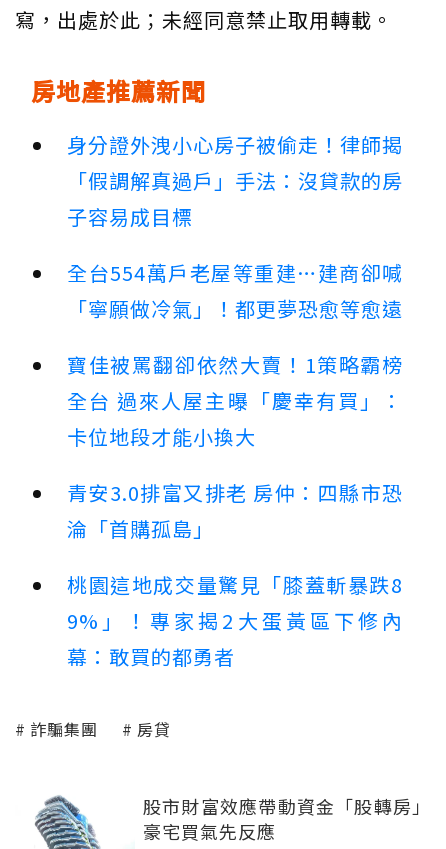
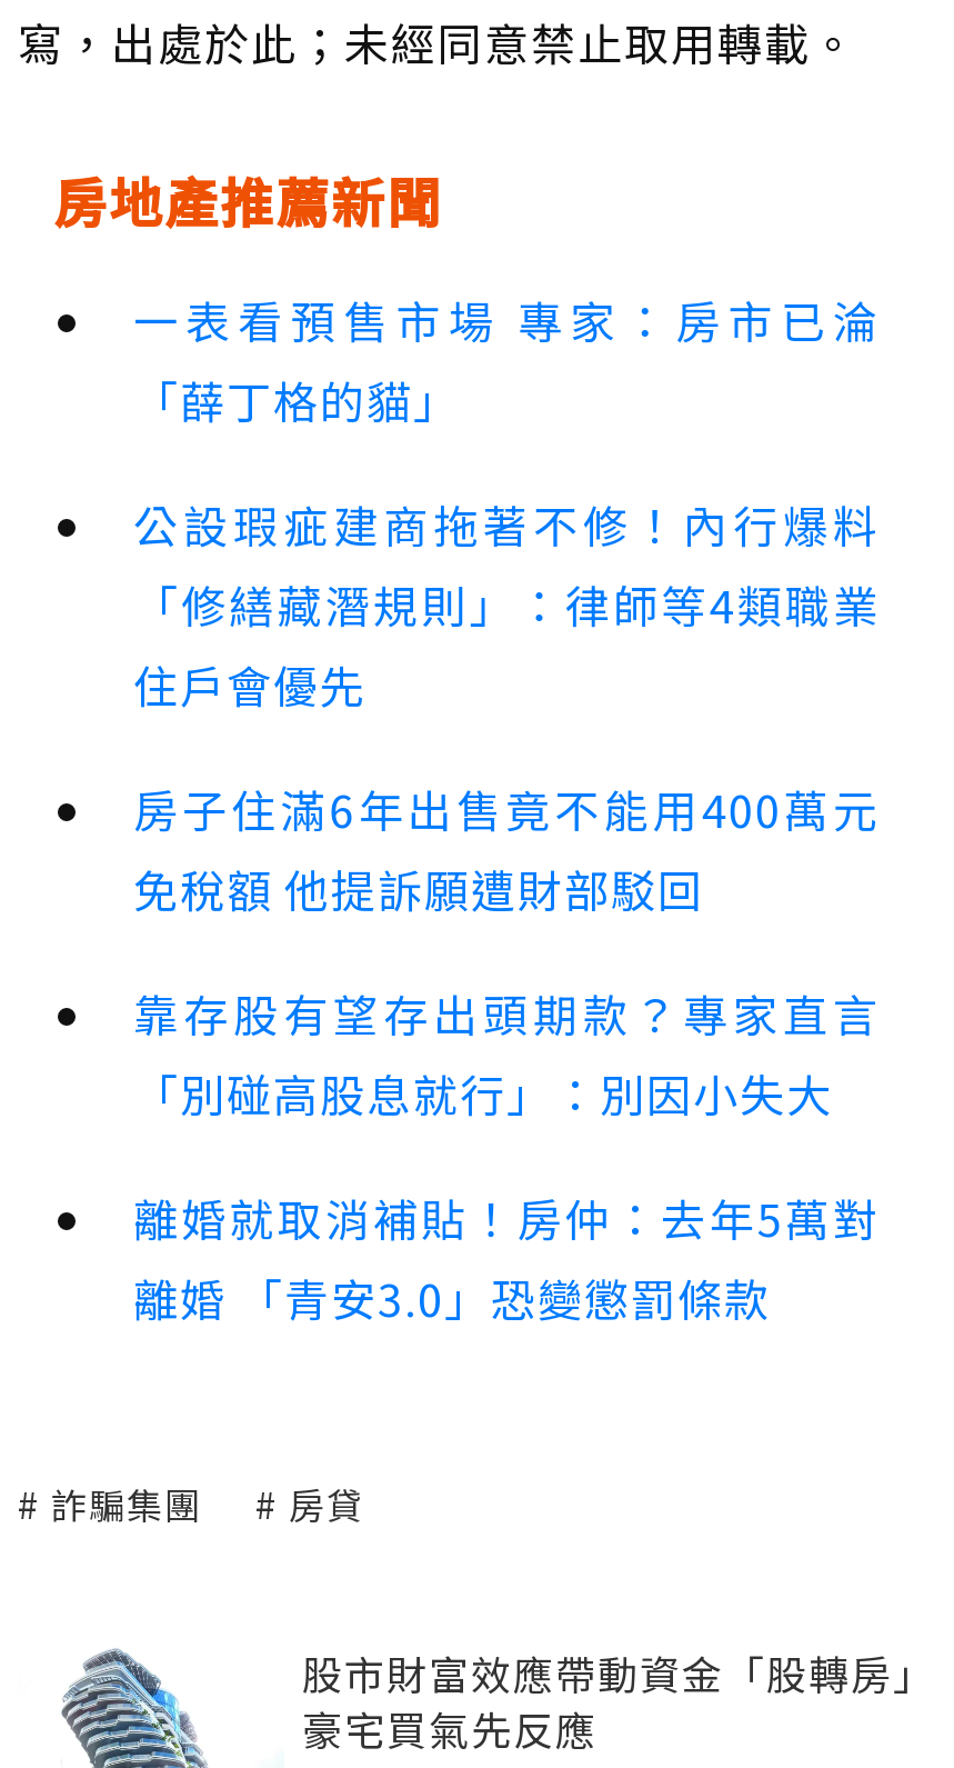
[67,130,403,231] 身分證外洩小心房子被偷走！律師揭 | 「假調解真過戶」手法：沒貸款的房 | 子容易成目標 -> [133,287,880,432] 一表看預售市場 專家：房市已淪 | 「薛丁格的貓」
[67,258,403,323] 全台554萬戶老屋等重建…建商卻喊 | 「寧願做冷氣」！都更夢恐愈等愈遠 -> [133,492,880,716] 公設瑕疵建商拖著不修！內行爆料 | 「修繕藏潛規則」：律師等4類職業 | 住戶會優先
[67,350,403,451] 寶佳被罵翻卻依然大賣！1策略霸榜 | 全台 過來人屋主曝「慶幸有買」： | 卡位地段才能小換大 -> [133,776,880,921] 房子住滿6年出售竟不能用400萬元 | 免稅額 他提訴願遭財部駁回
[67,478,403,543] 青安3.0排富又排老 房仲：四縣市恐 | 淪「首購孤島」 -> [133,981,880,1125] 靠存股有望存出頭期款？專家直言 | 「別碰高股息就行」：別因小失大
[67,570,403,671] 桃園這地成交量驚見「膝蓋斬暴跌8 | 9%」！專家揭2大蛋黃區下修內 | 幕：敢買的都勇者 -> [133,1185,880,1330] 離婚就取消補貼！房仲：去年5萬對 | 離婚 「青安3.0」恐變懲罰條款

